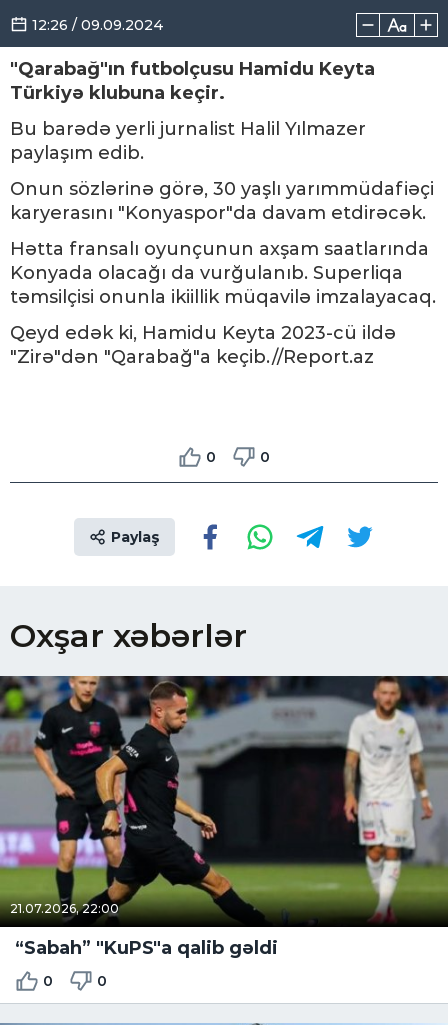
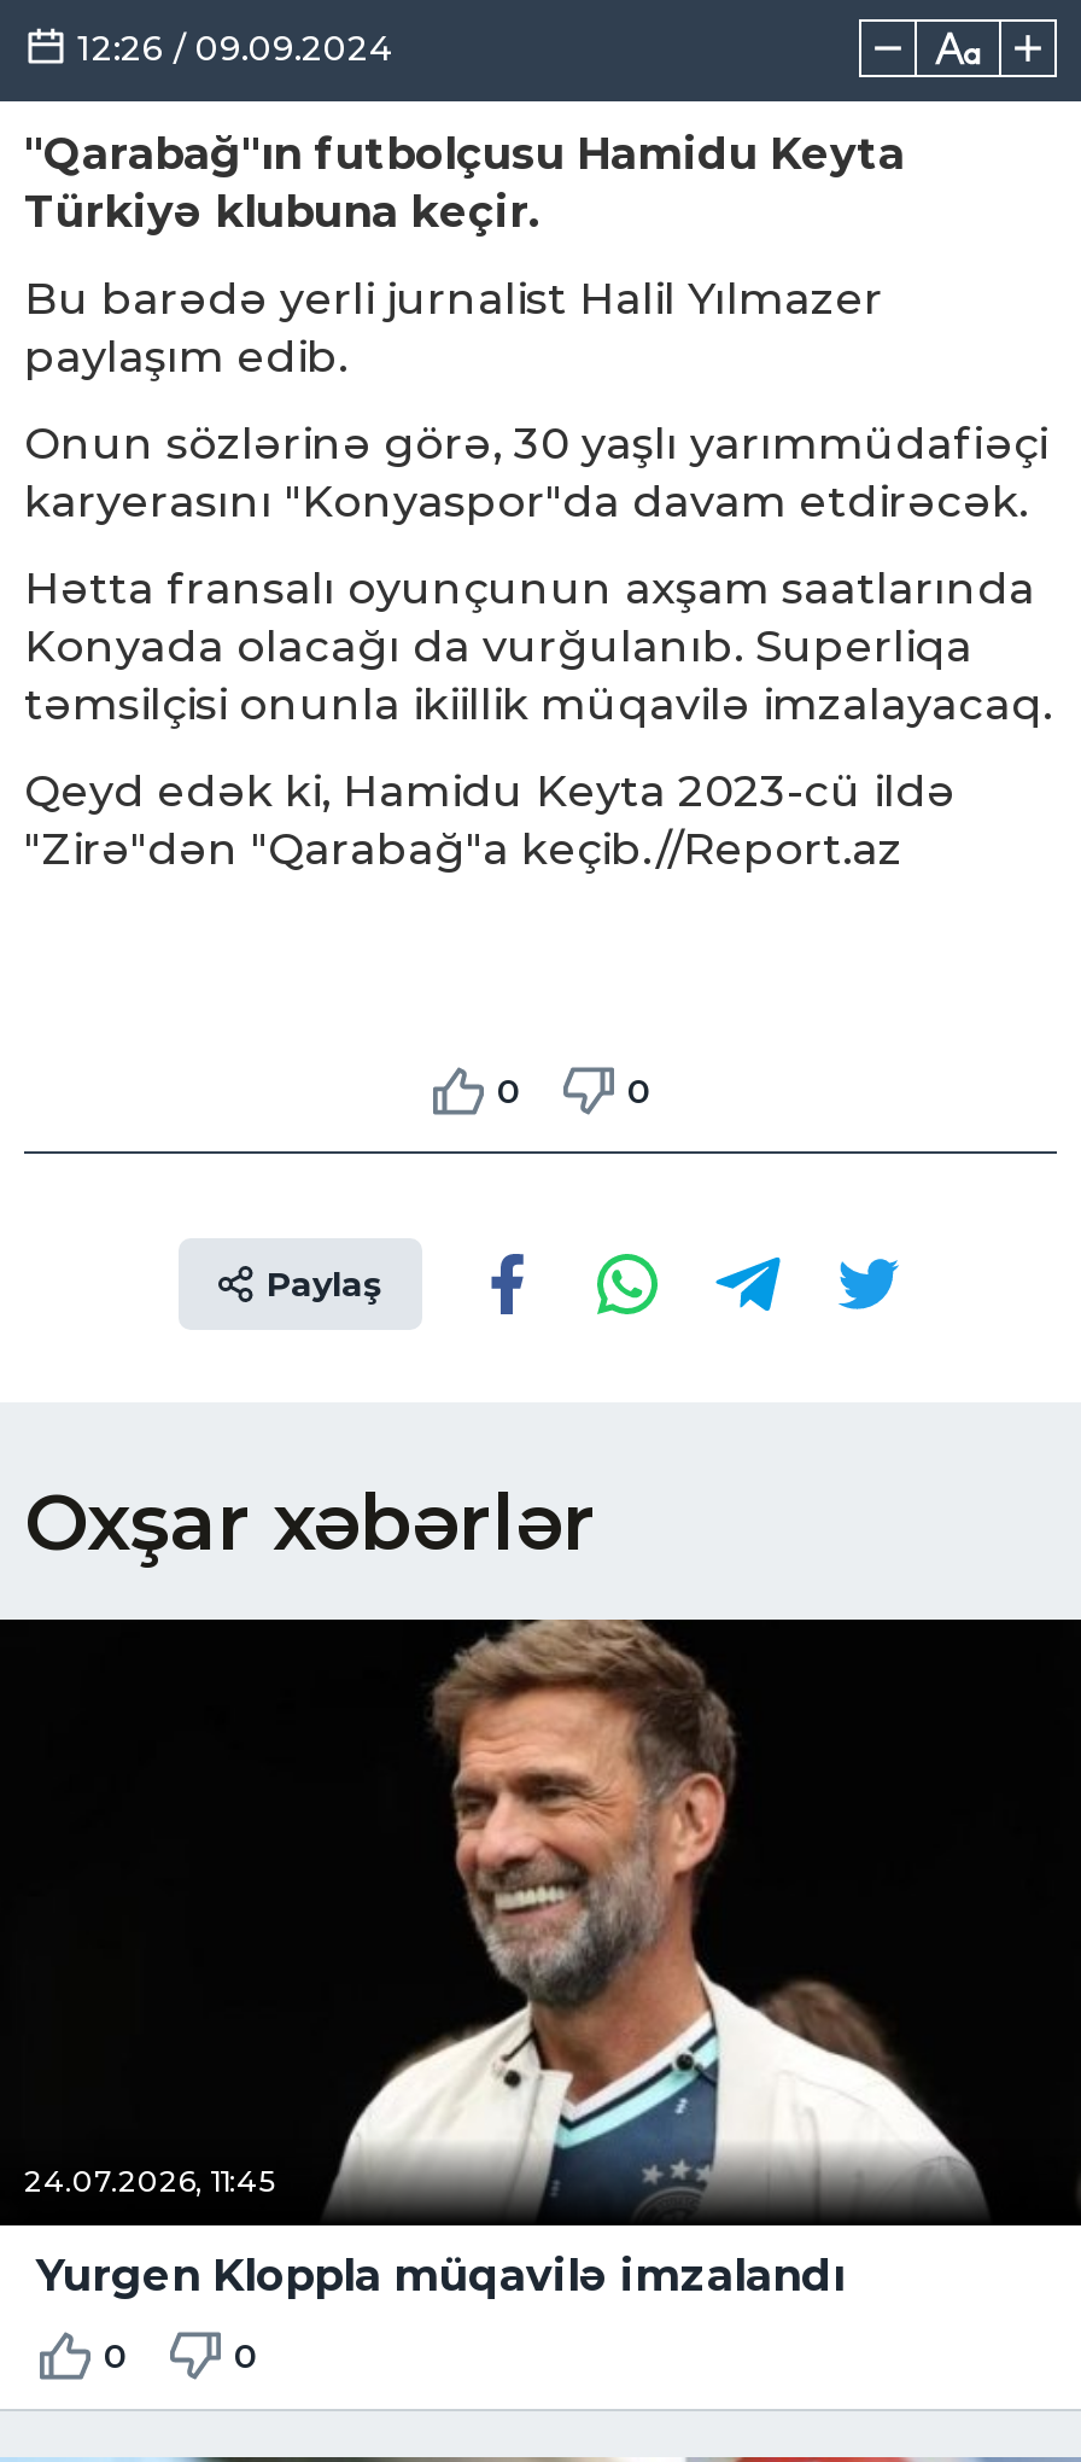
[3,675,445,921] [image] | 21.07.2026, 22:00 -> [7,1617,1074,2213] [image] | 24.07.2026, 11:45
[15,937,278,959] “Sabah” "KuPS"a qalib gəldi -> [36,2249,845,2302] Yurgen Kloppla müqavilə imzalandı

